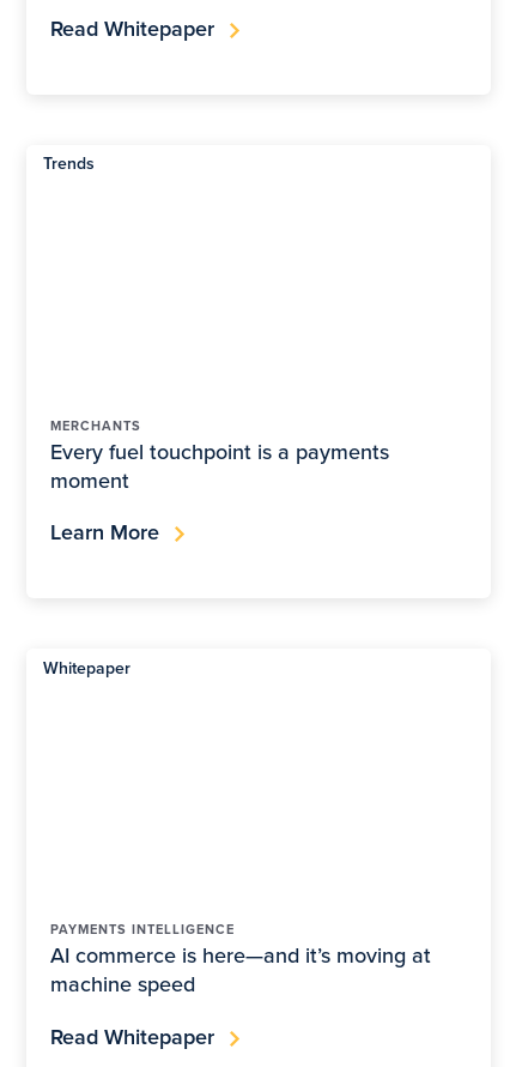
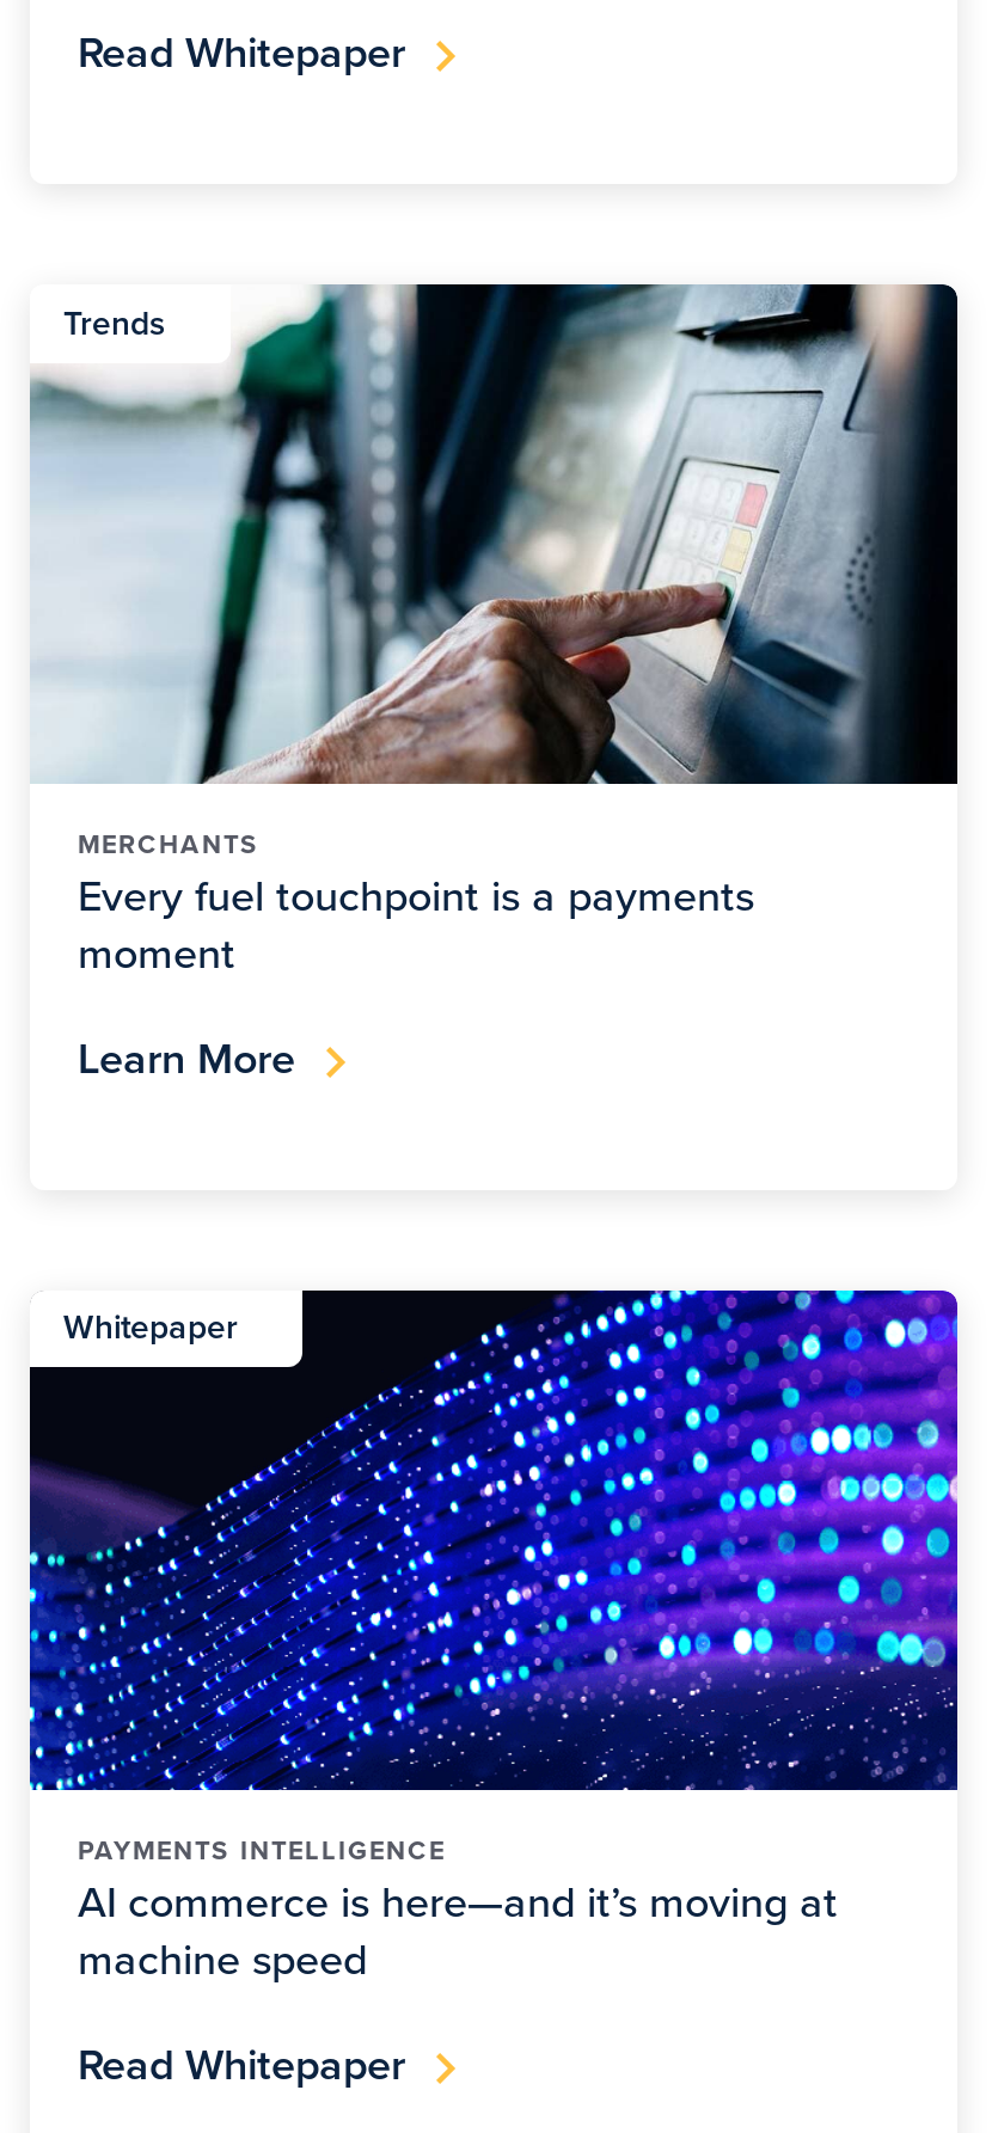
none -> [27,281,960,787] [image]
none -> [27,1287,960,1794] [image]

